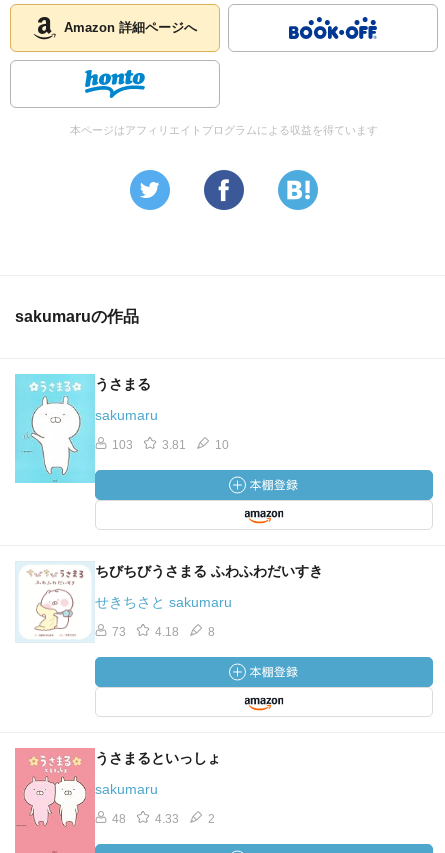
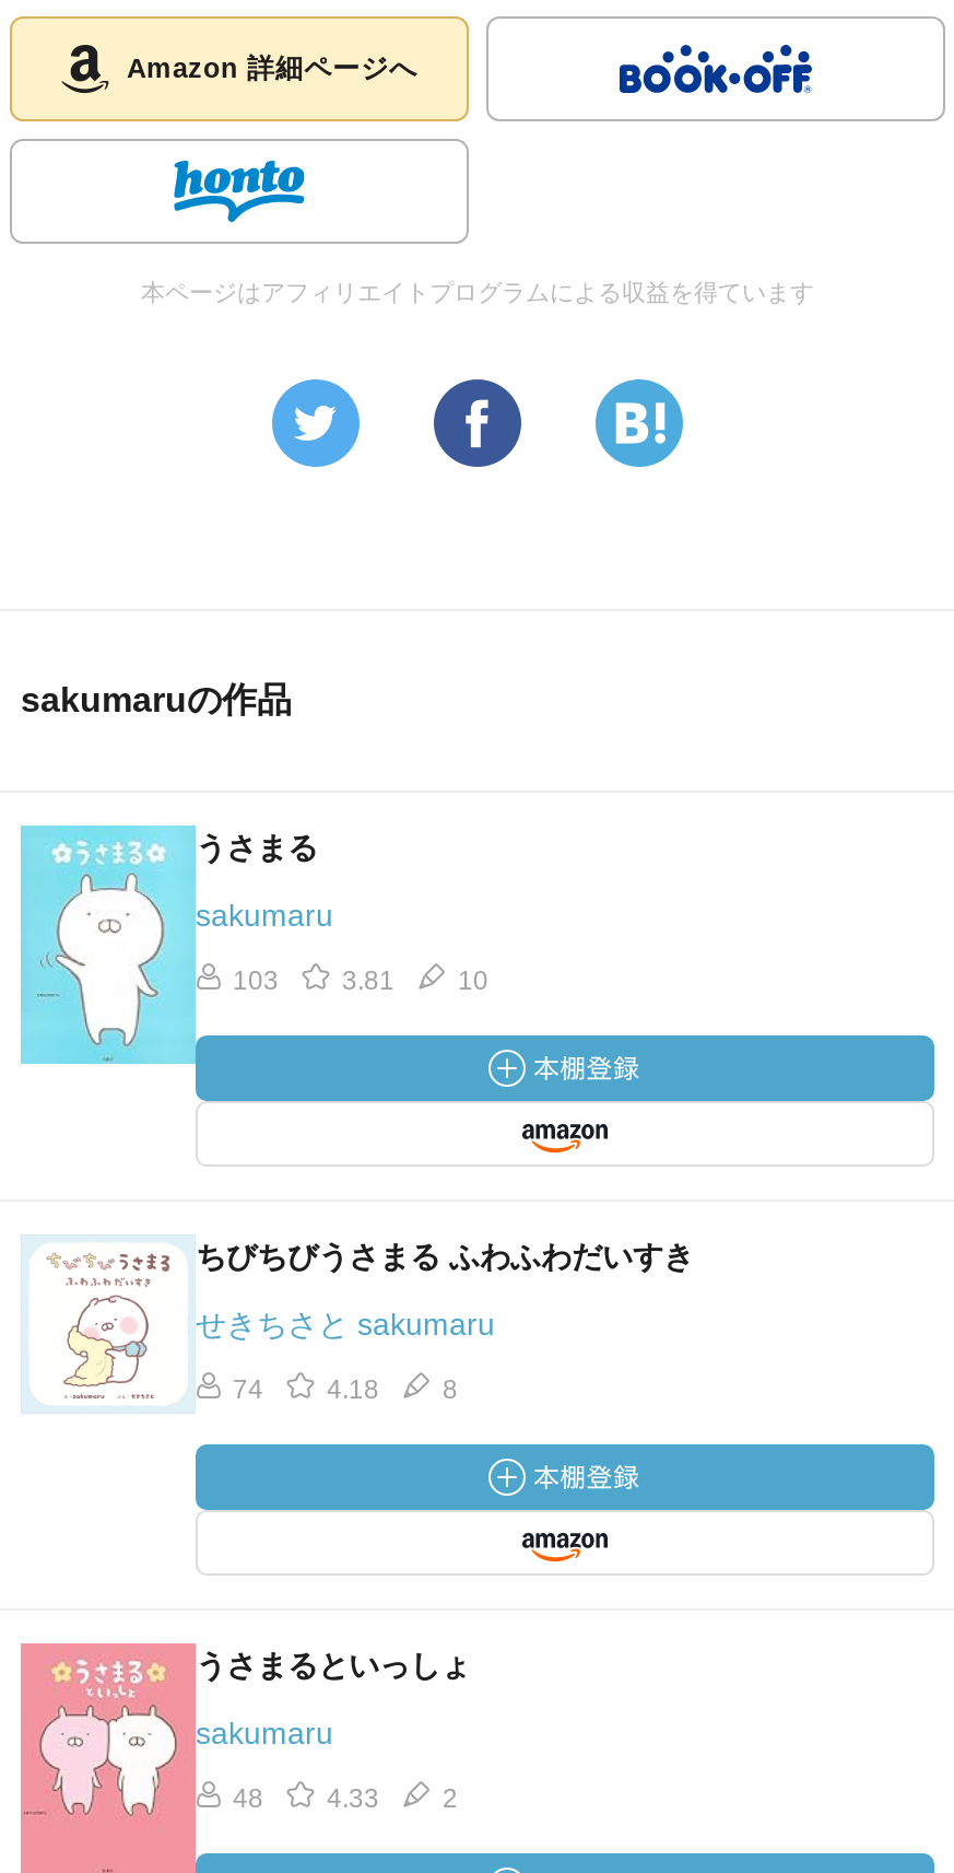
[112,625,126,639] 73 -> [233,1374,263,1405] 74

